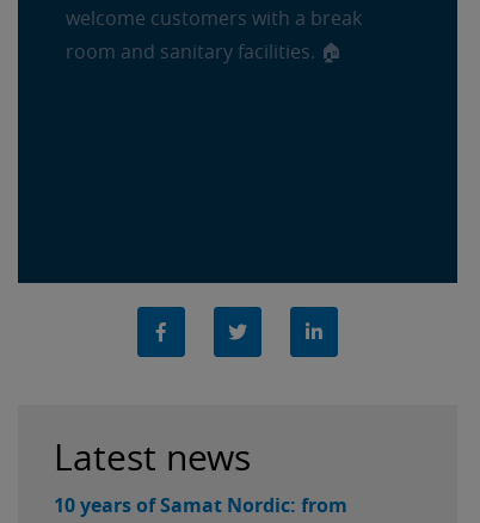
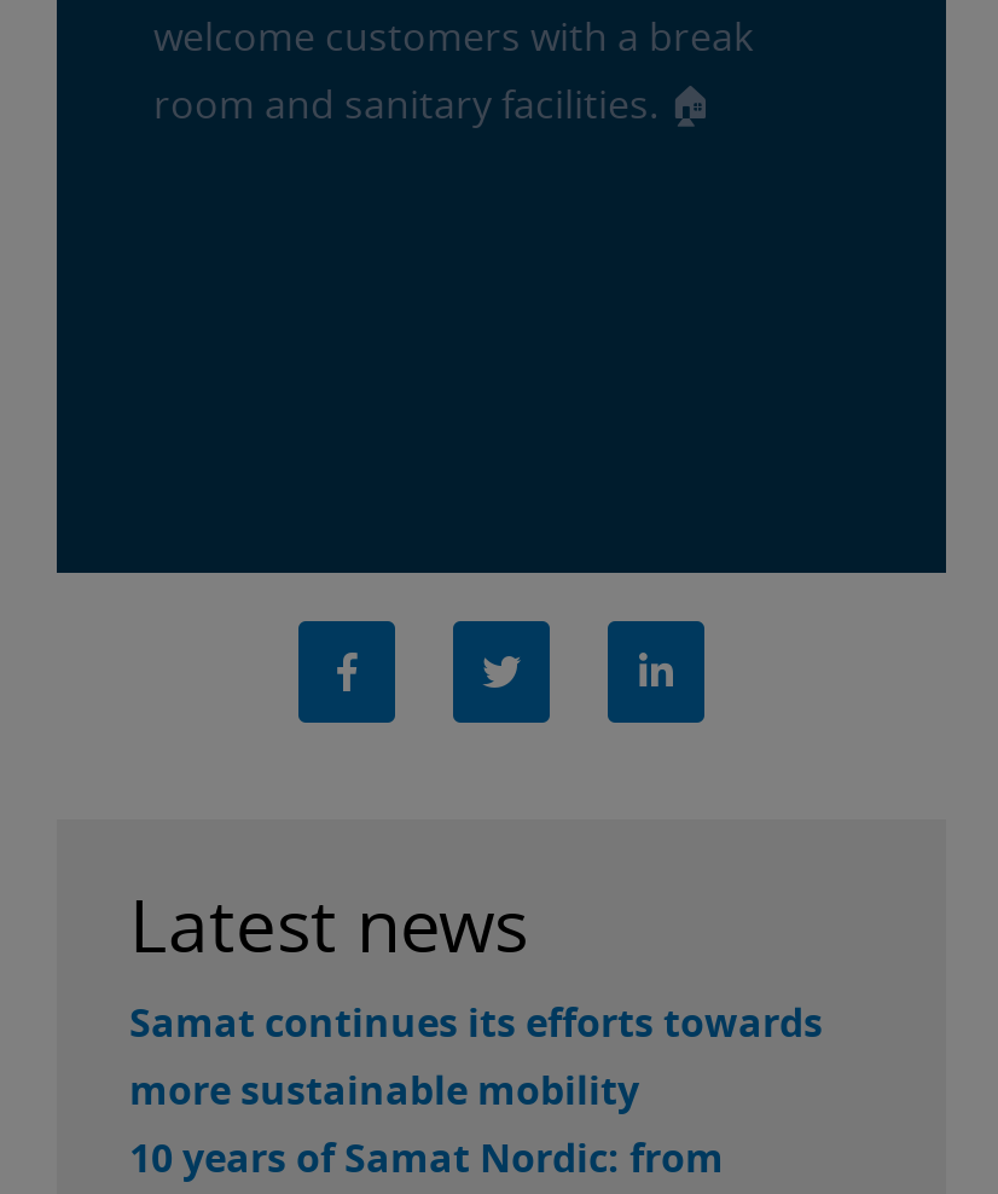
none -> [129,996,823,1117] Samat continues its efforts towards | more sustainable mobility

